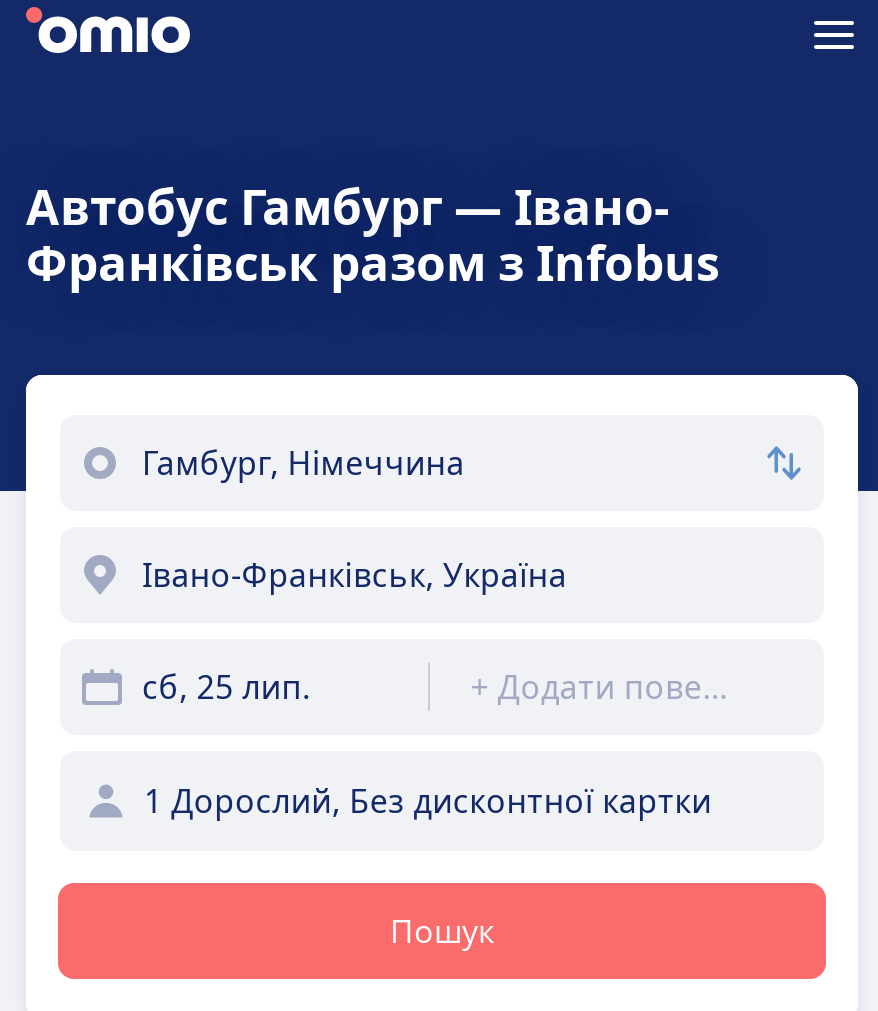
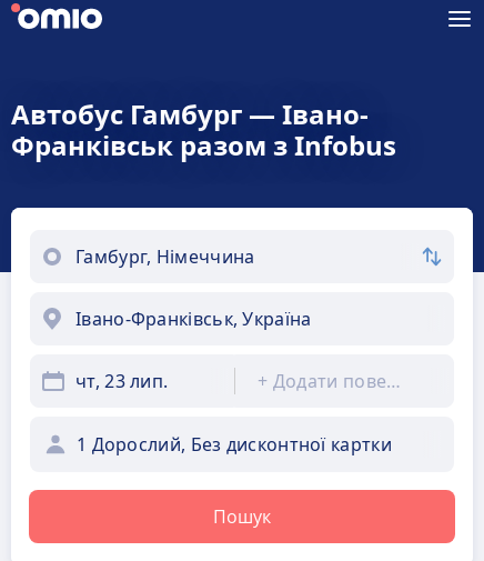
[142,665,311,709] сб, 25 лип. -> [75,369,168,393] чт, 23 лип.

